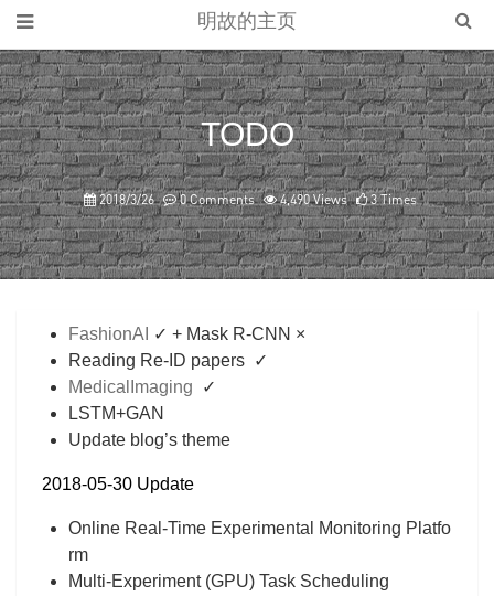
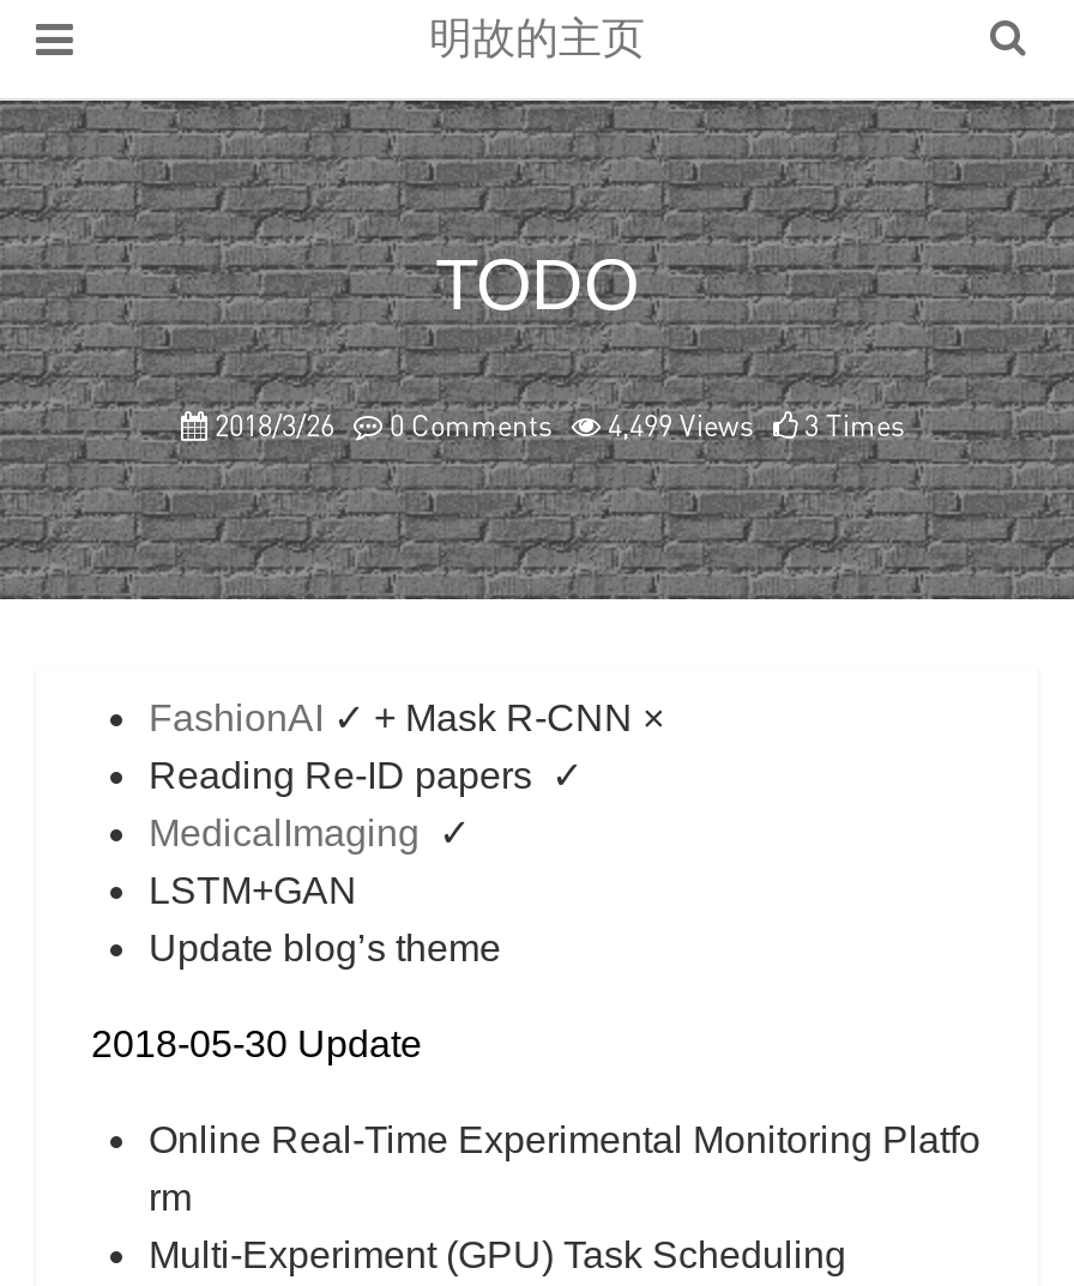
[95,191,416,207] 2018/3/26 0 Comments 4,490 Views 3 Times -> [207,407,905,443] 2018/3/26 0 Comments 4,499 Views 3 Times

